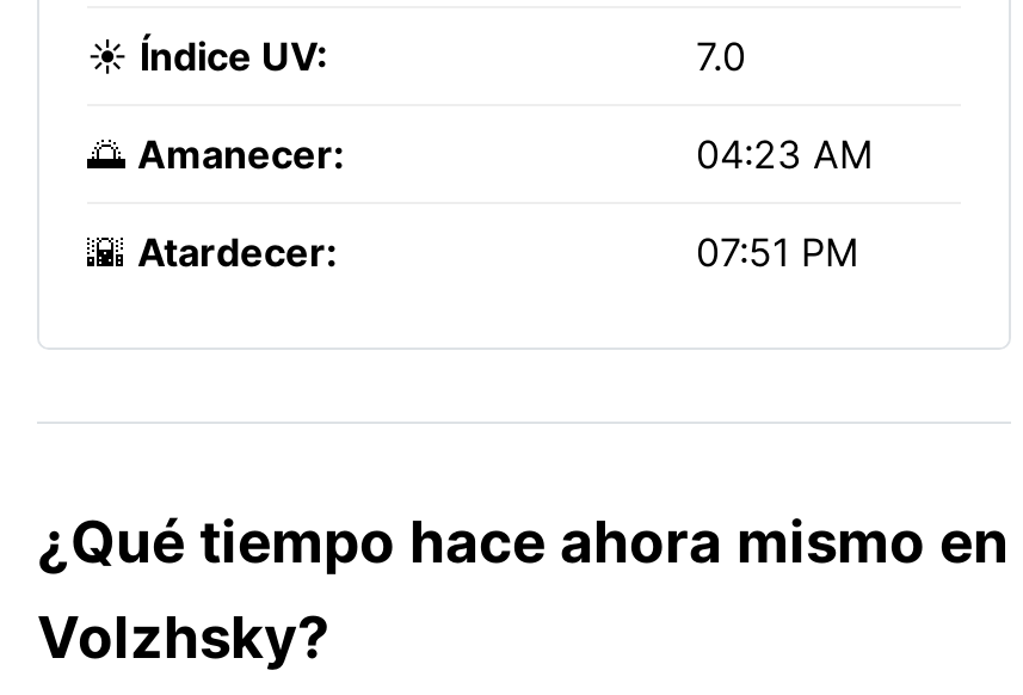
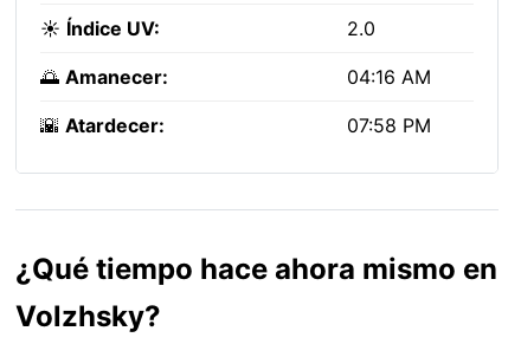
[696,32,746,80] 7.0 -> [347,17,375,40] 2.0
[696,130,873,178] 04:23 AM -> [347,65,431,89] 04:16 AM
[696,228,858,276] 07:51 PM -> [347,113,431,137] 07:58 PM

